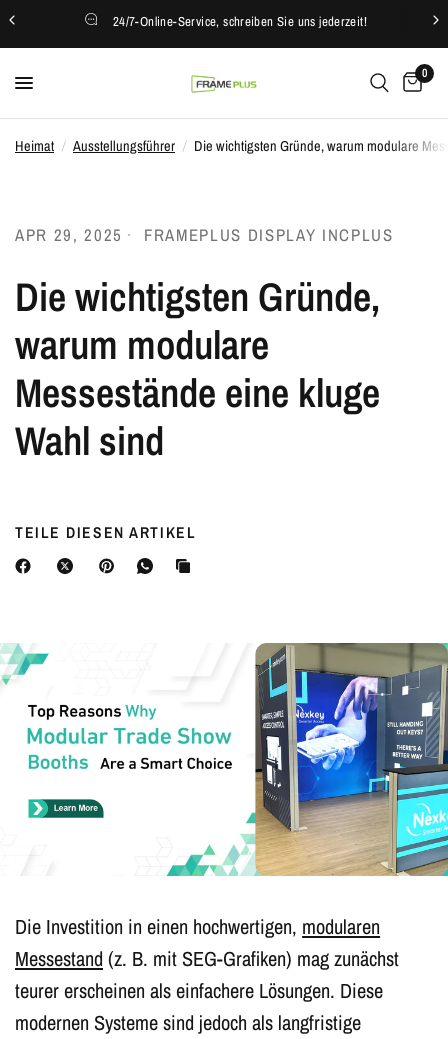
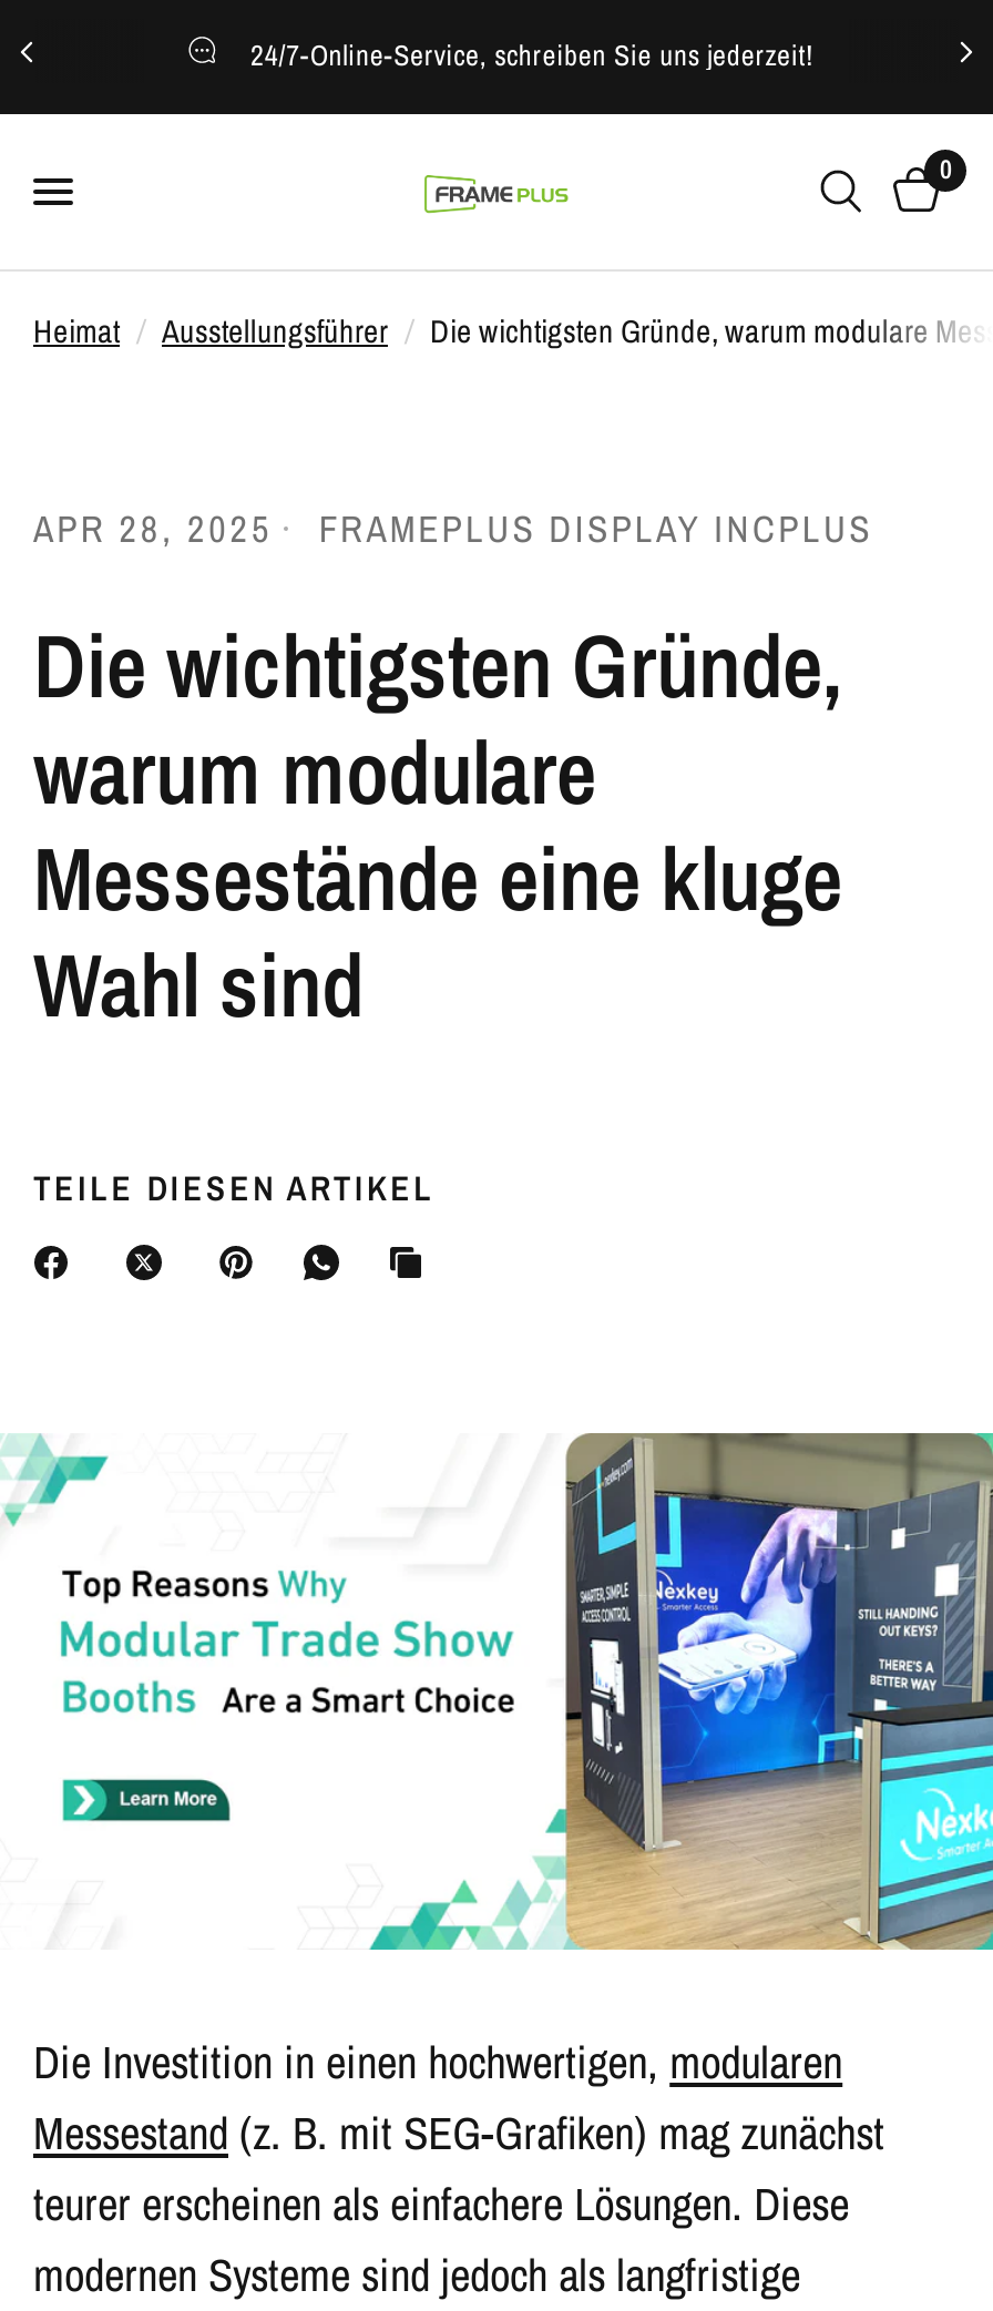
[15,224,394,246] APR 29, 2025 FRAMEPLUS DISPLAY INCPLUS -> [33,504,873,553] APR 28, 2025 FRAMEPLUS DISPLAY INCPLUS

